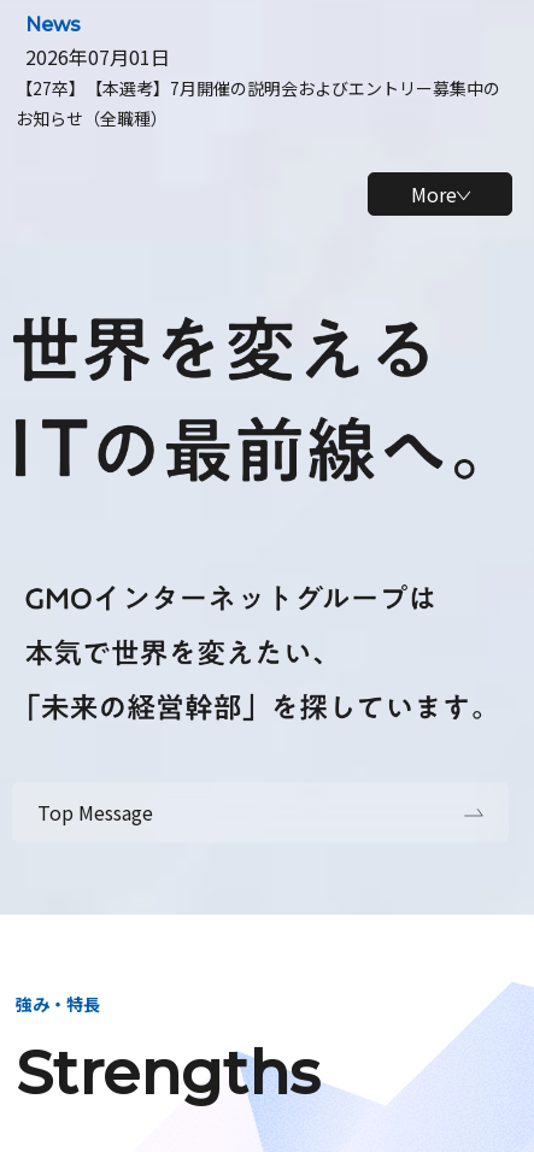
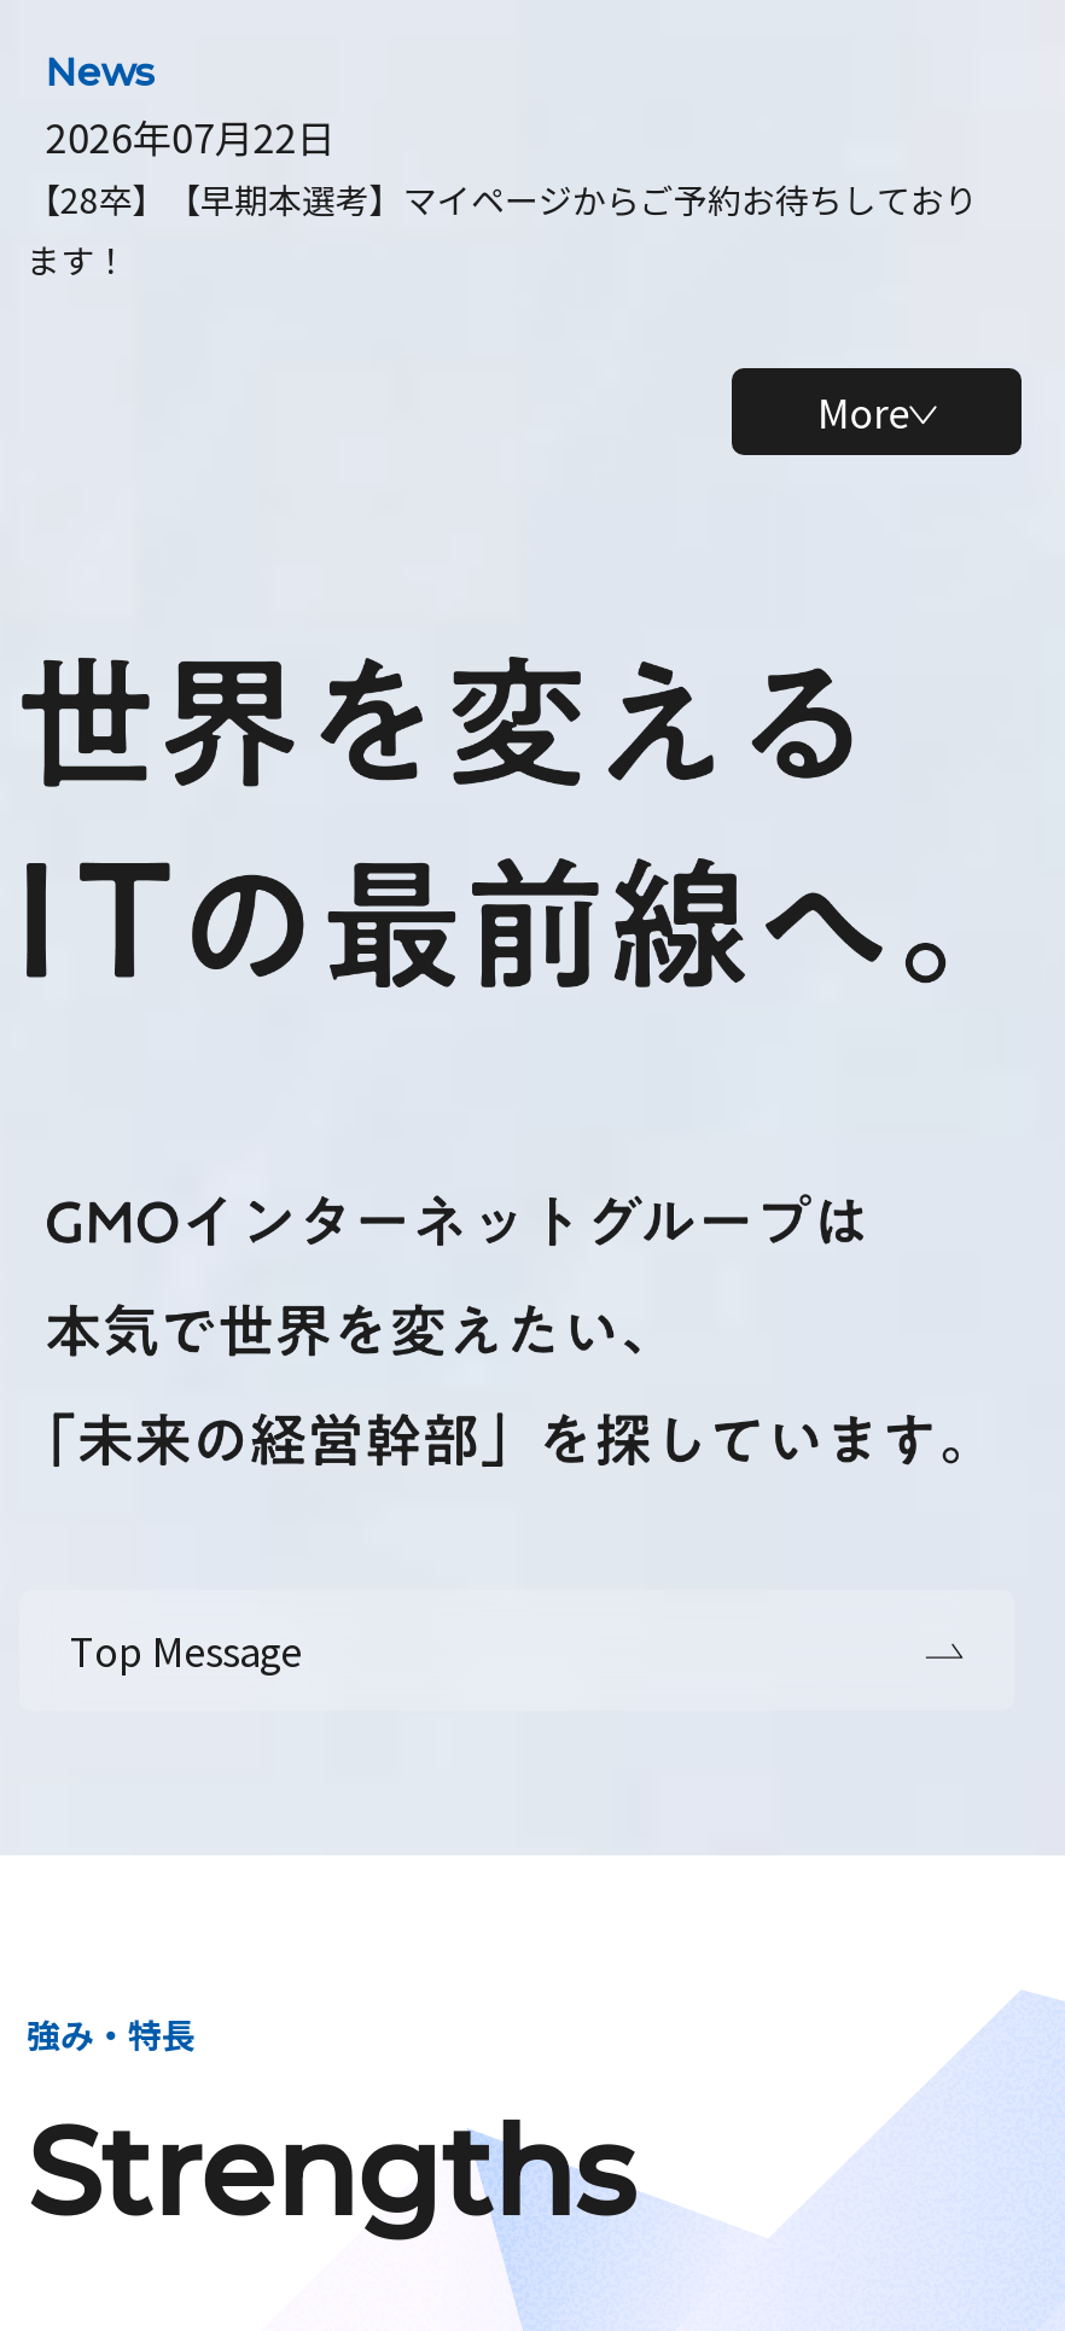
[16,42,500,130] 2026年07月01日 | 【27卒】【本選考】7月開催の説明会およびエントリー募集中の | お知らせ（全職種） -> [26,107,978,284] 2026年07月22日 | 【28卒】【早期本選考】マイページからご予約お待ちしており | ます！

